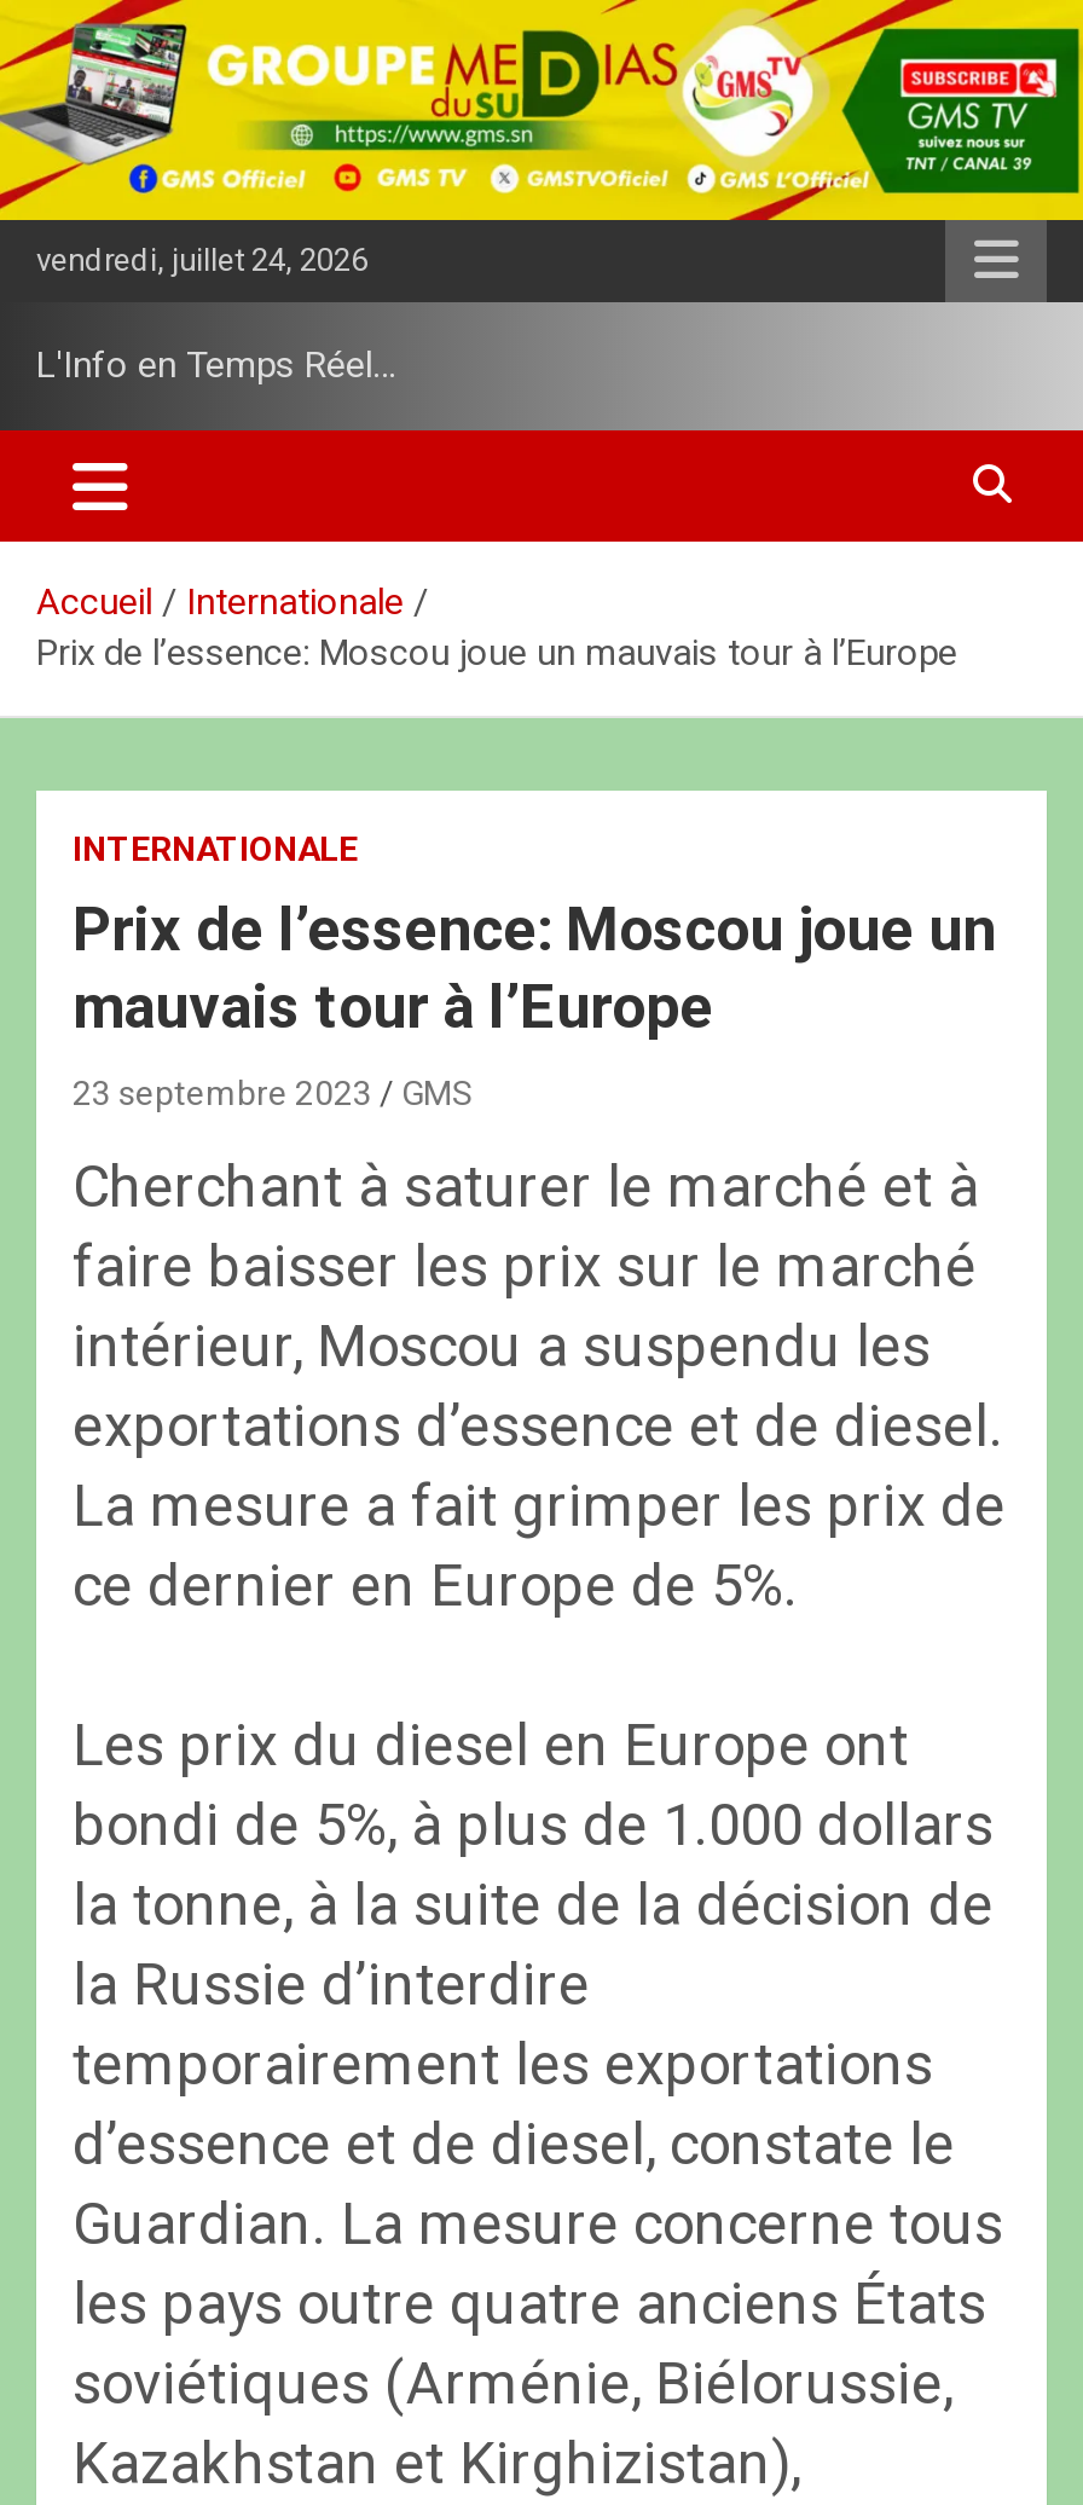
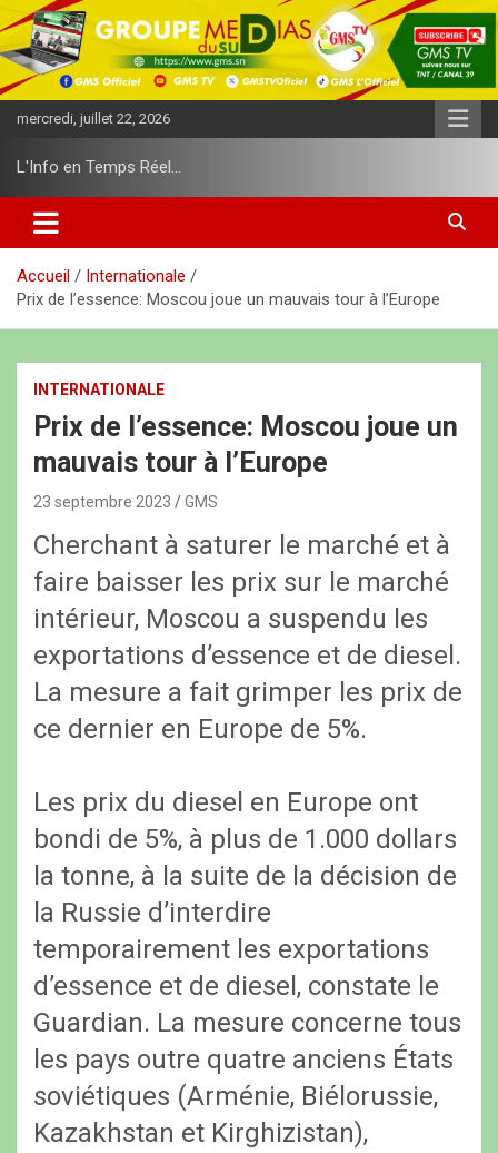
[36,241,367,277] vendredi, juillet 24, 2026 -> [17,111,170,127] mercredi, juillet 22, 2026

